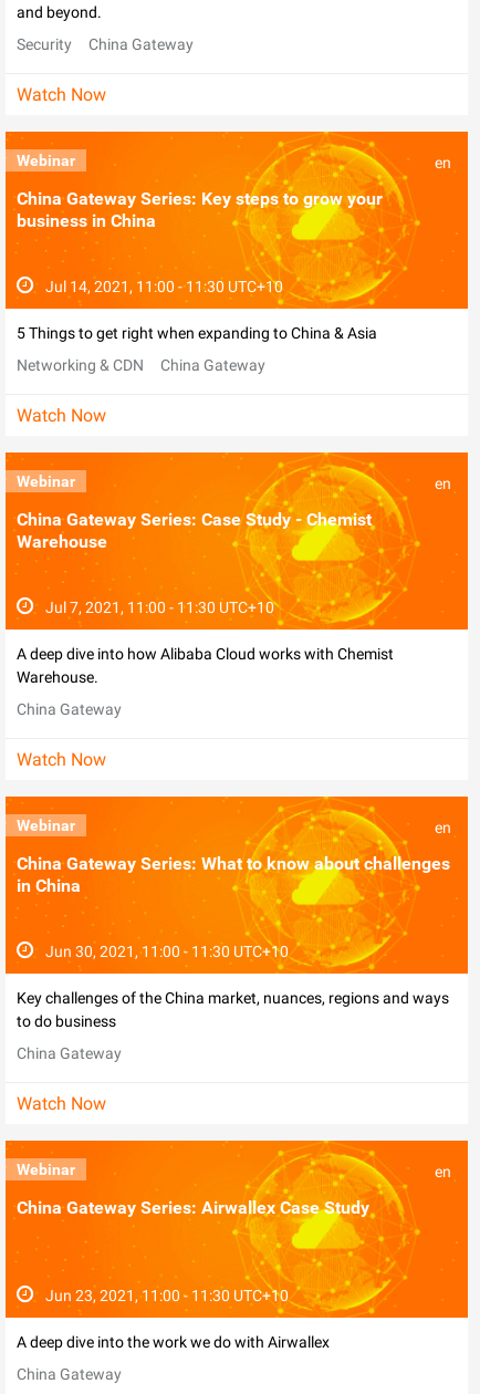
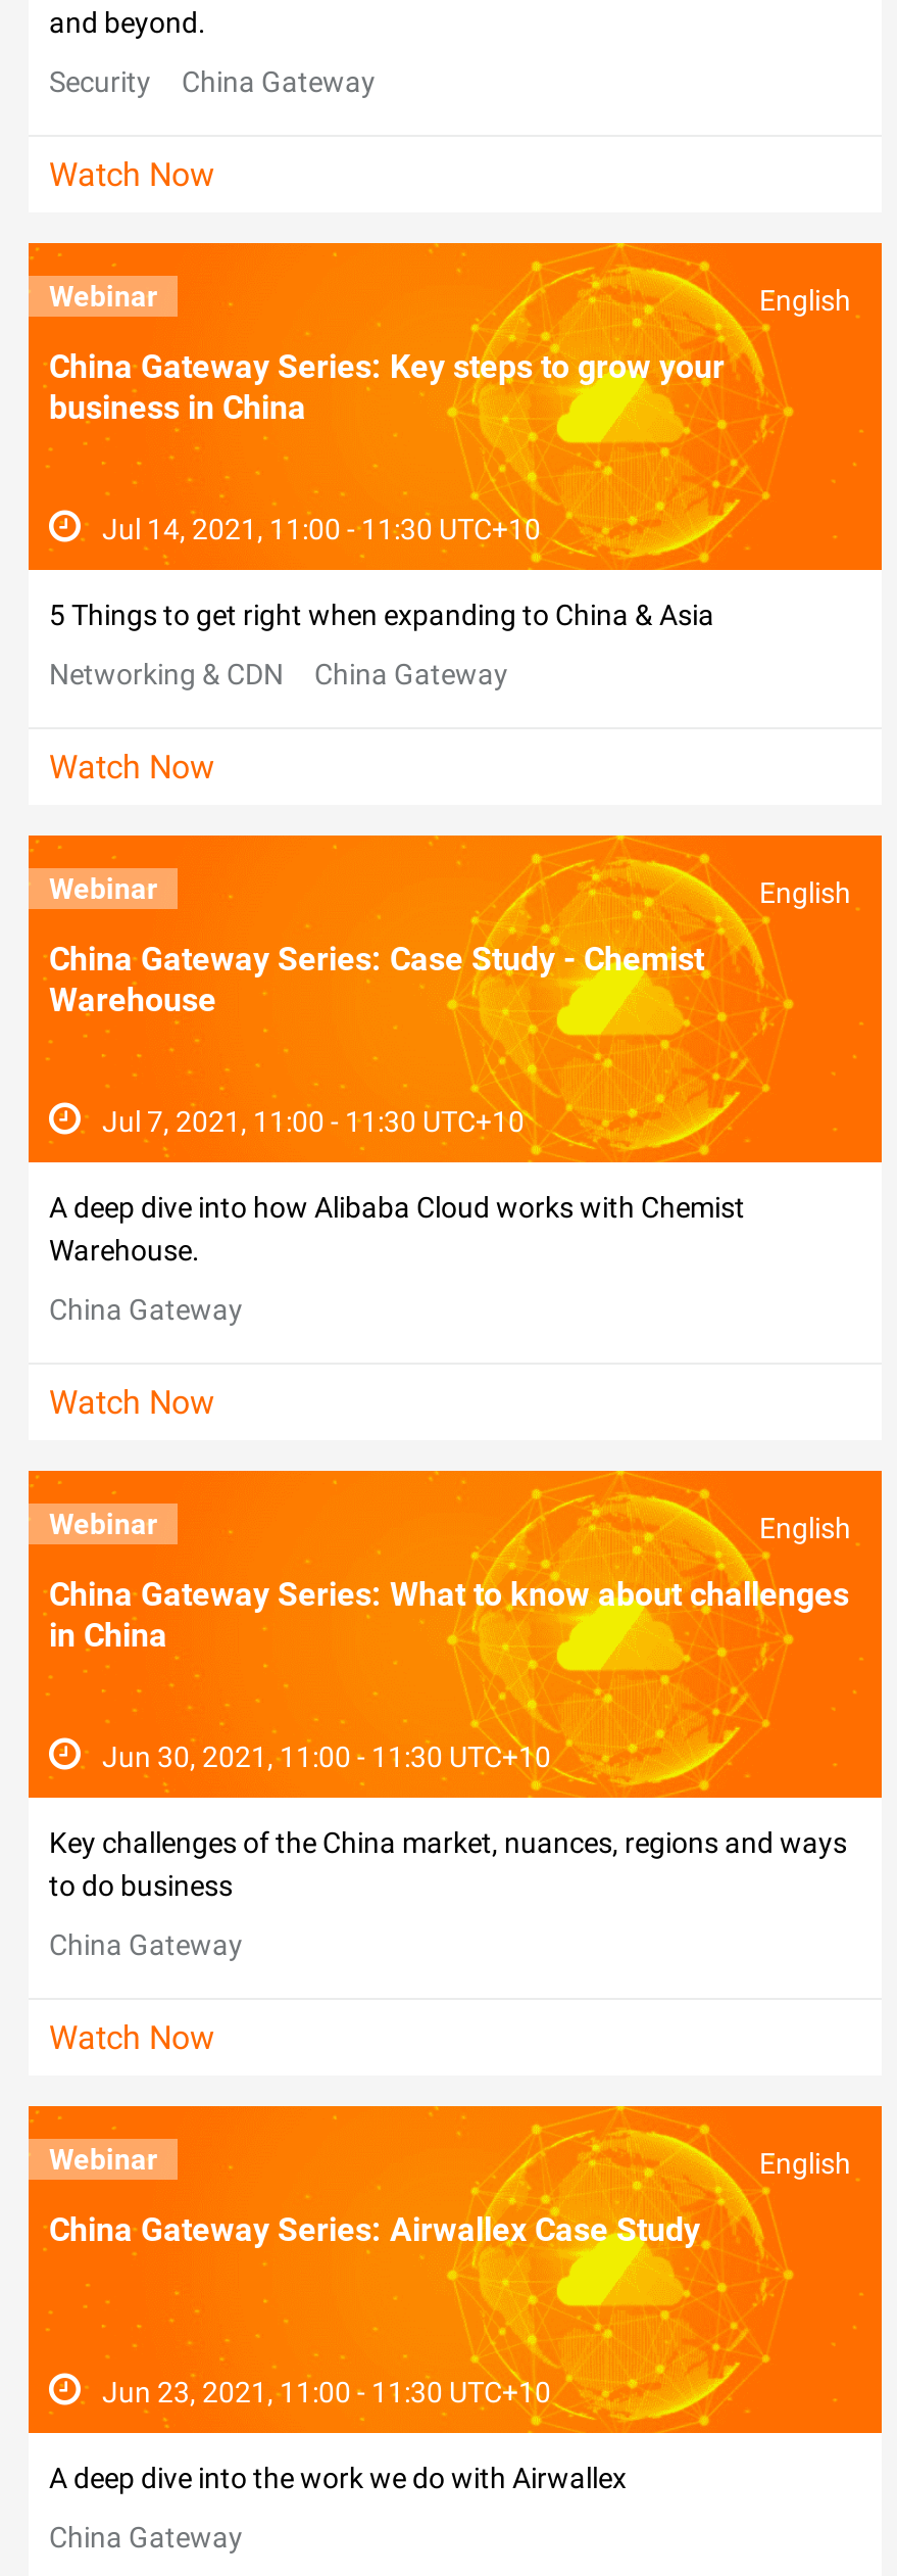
[435,154,451,171] en -> [759,284,851,317] English
[435,475,451,492] en -> [759,876,851,909] English
[435,819,451,836] en -> [759,1512,851,1544] English
[435,1163,451,1180] en -> [759,2147,851,2180] English

